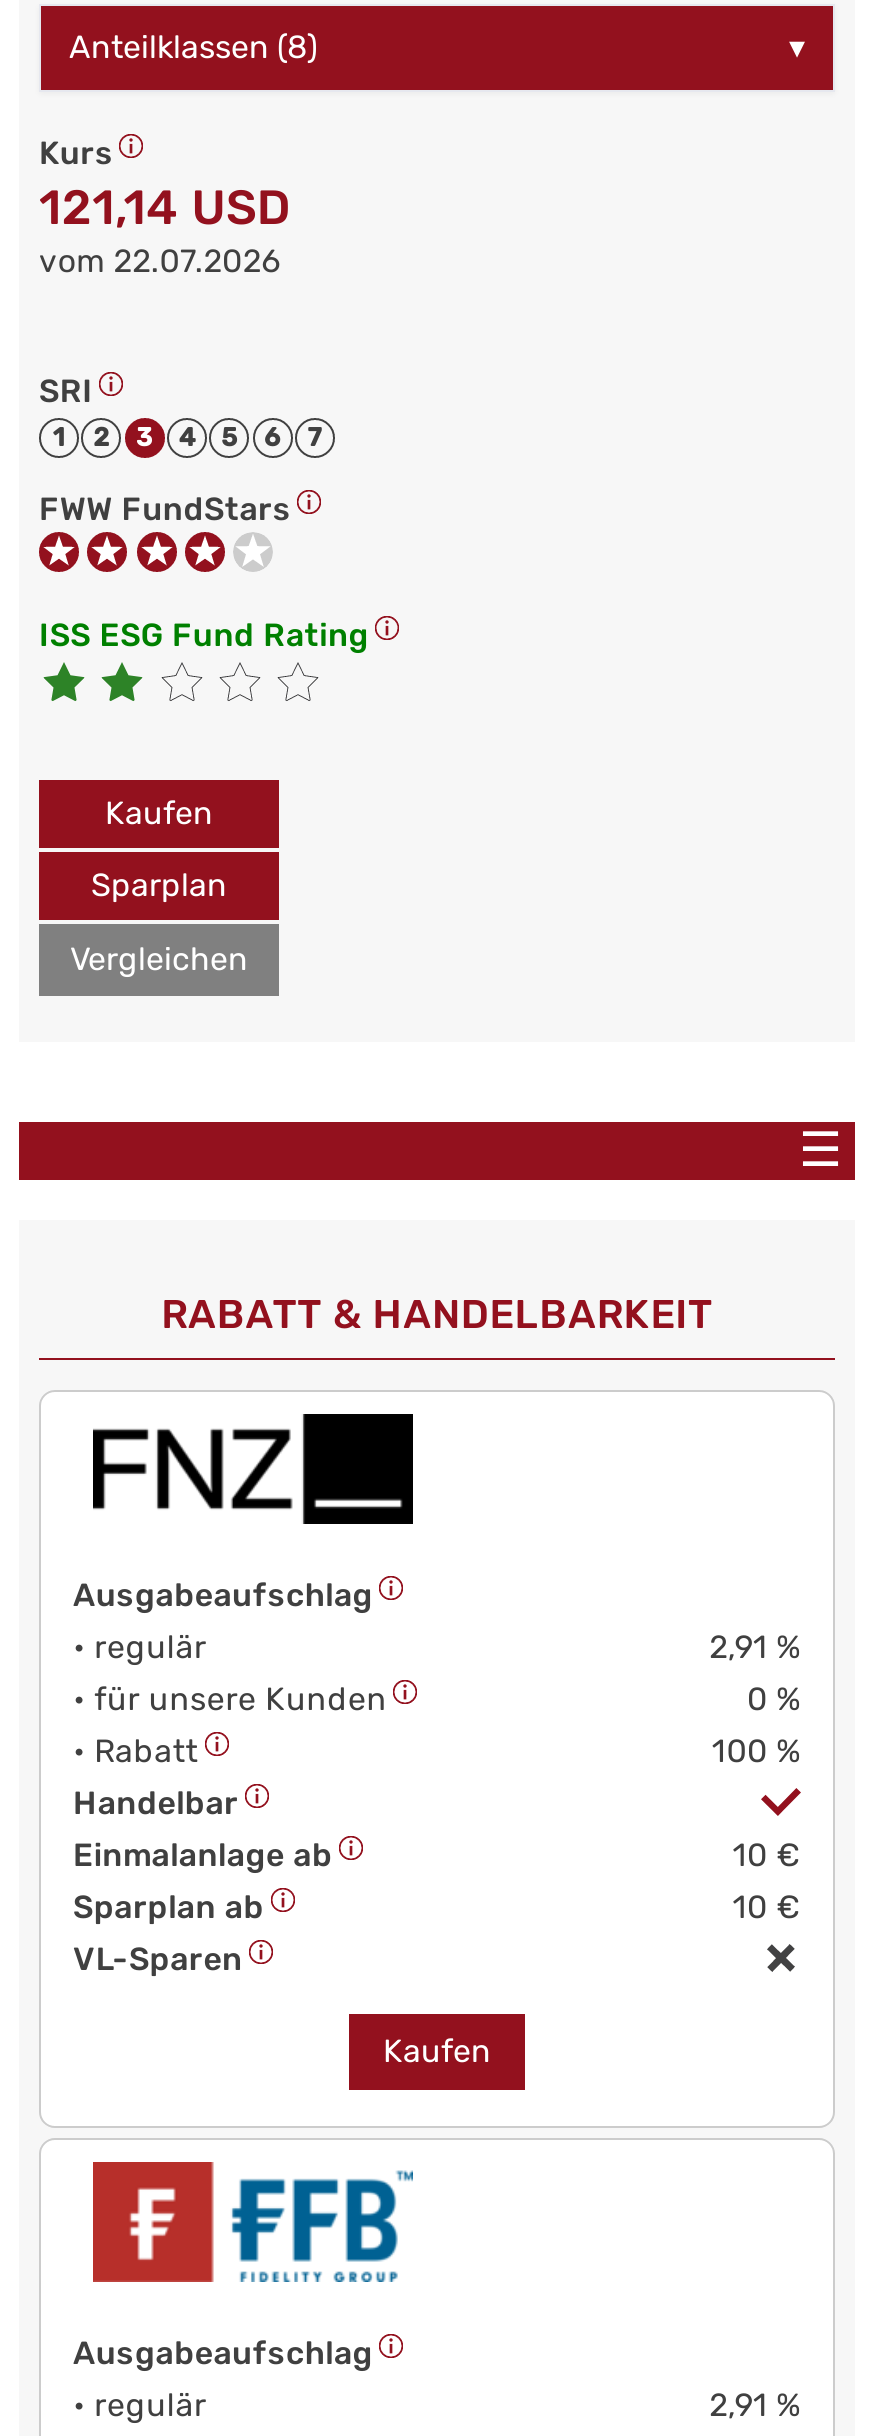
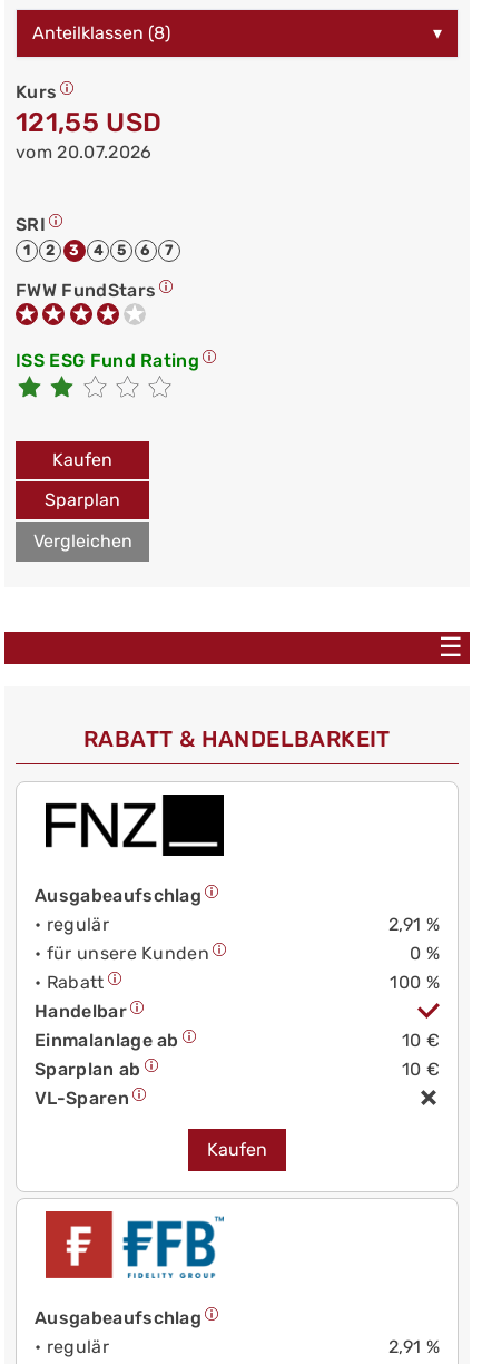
[39,180,291,236] 121,14 USD -> [16,107,162,138] 121,55 USD
[39,242,282,280] vom 22.07.2026 -> [16,142,152,163] vom 20.07.2026

